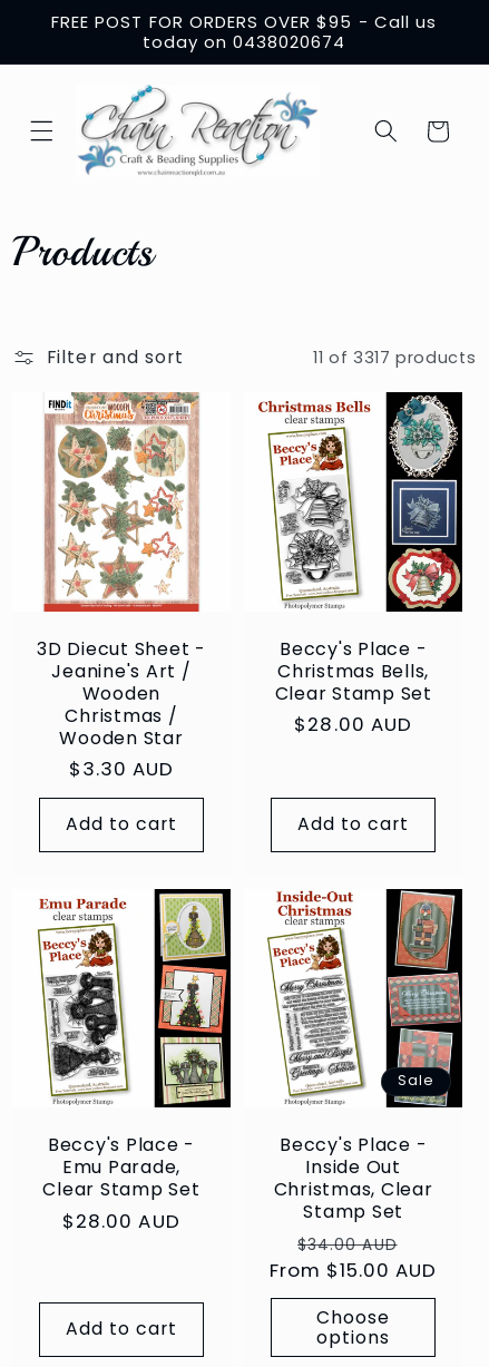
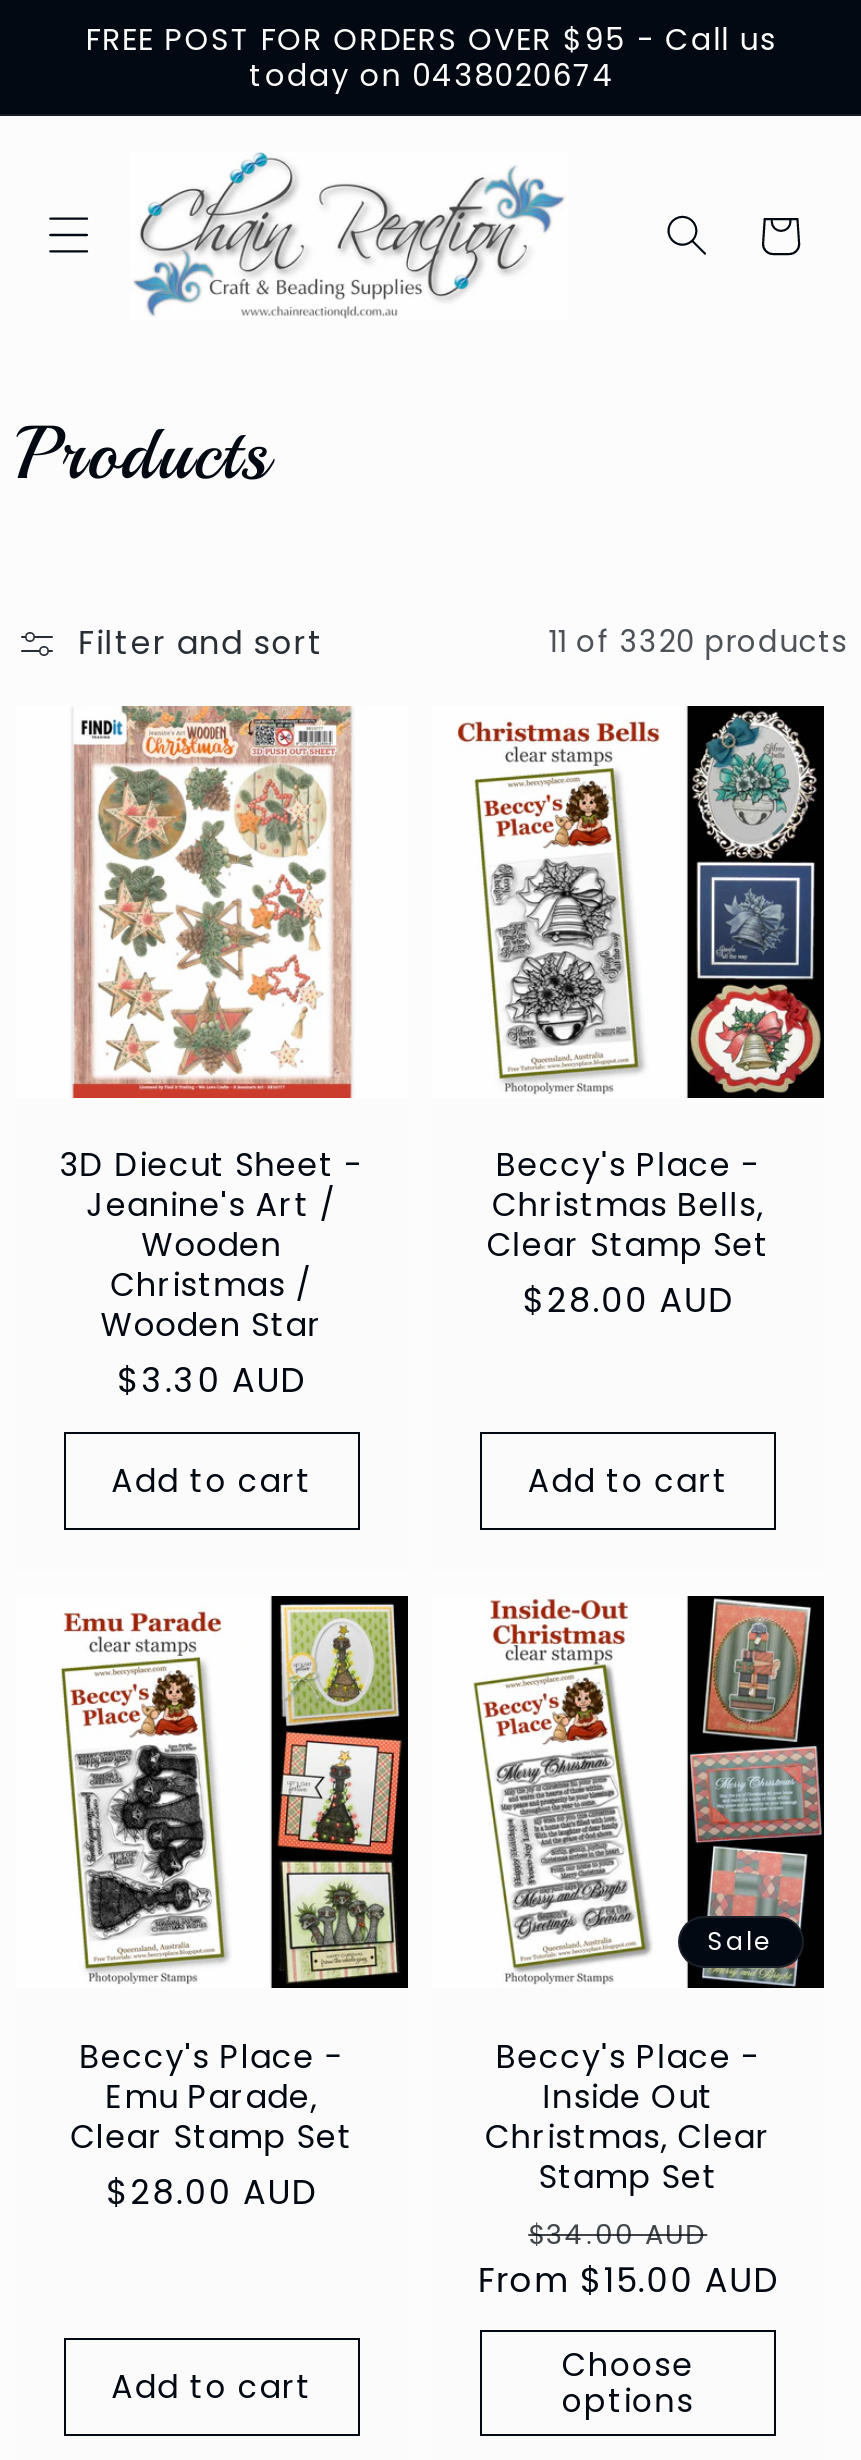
[313,346,476,369] 11 of 3317 products -> [549,622,848,662] 11 of 3320 products

